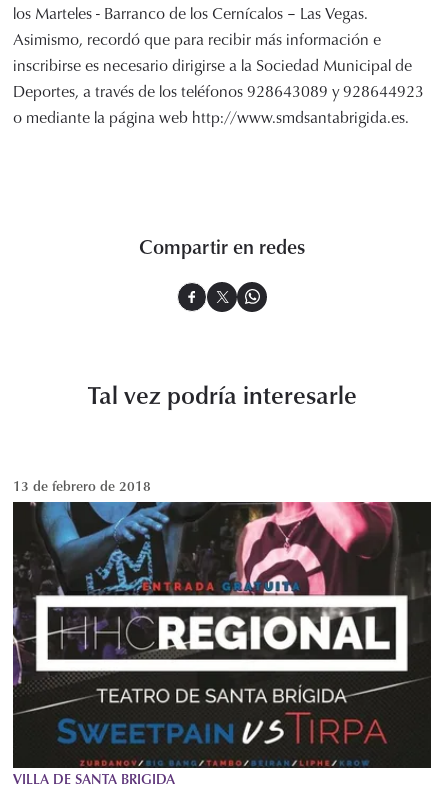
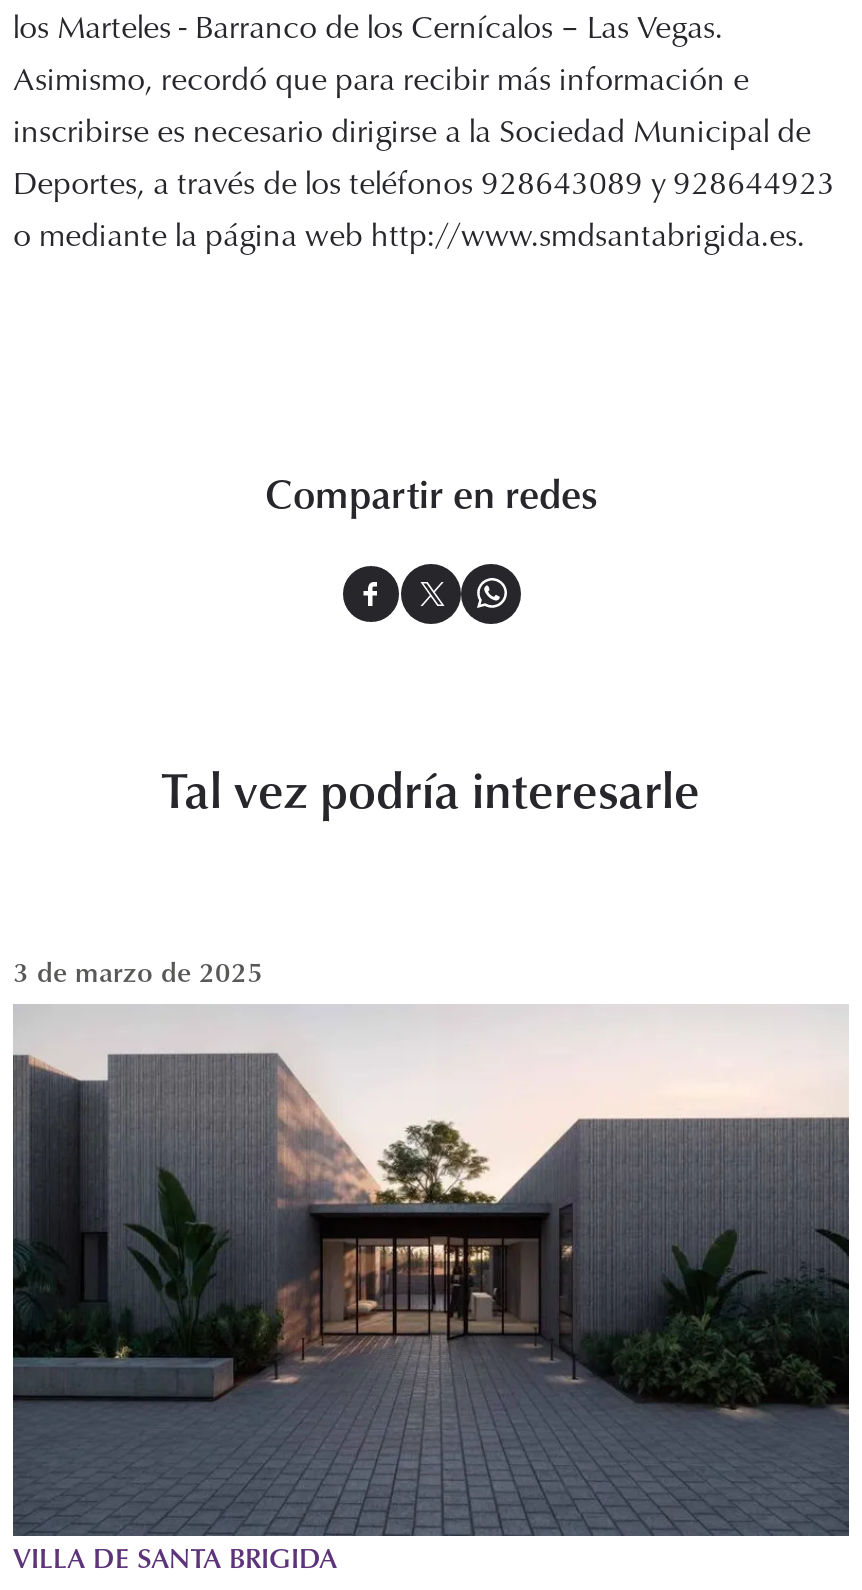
[13,476,151,495] 13 de febrero de 2018 -> [13,952,263,990] 3 de marzo de 2025
[12,501,432,768] [image] -> [13,1004,849,1536] [image]

